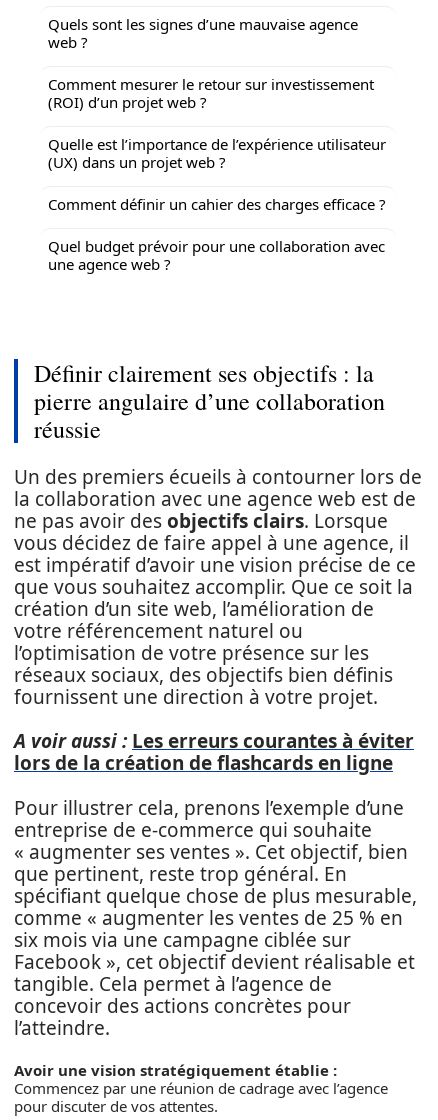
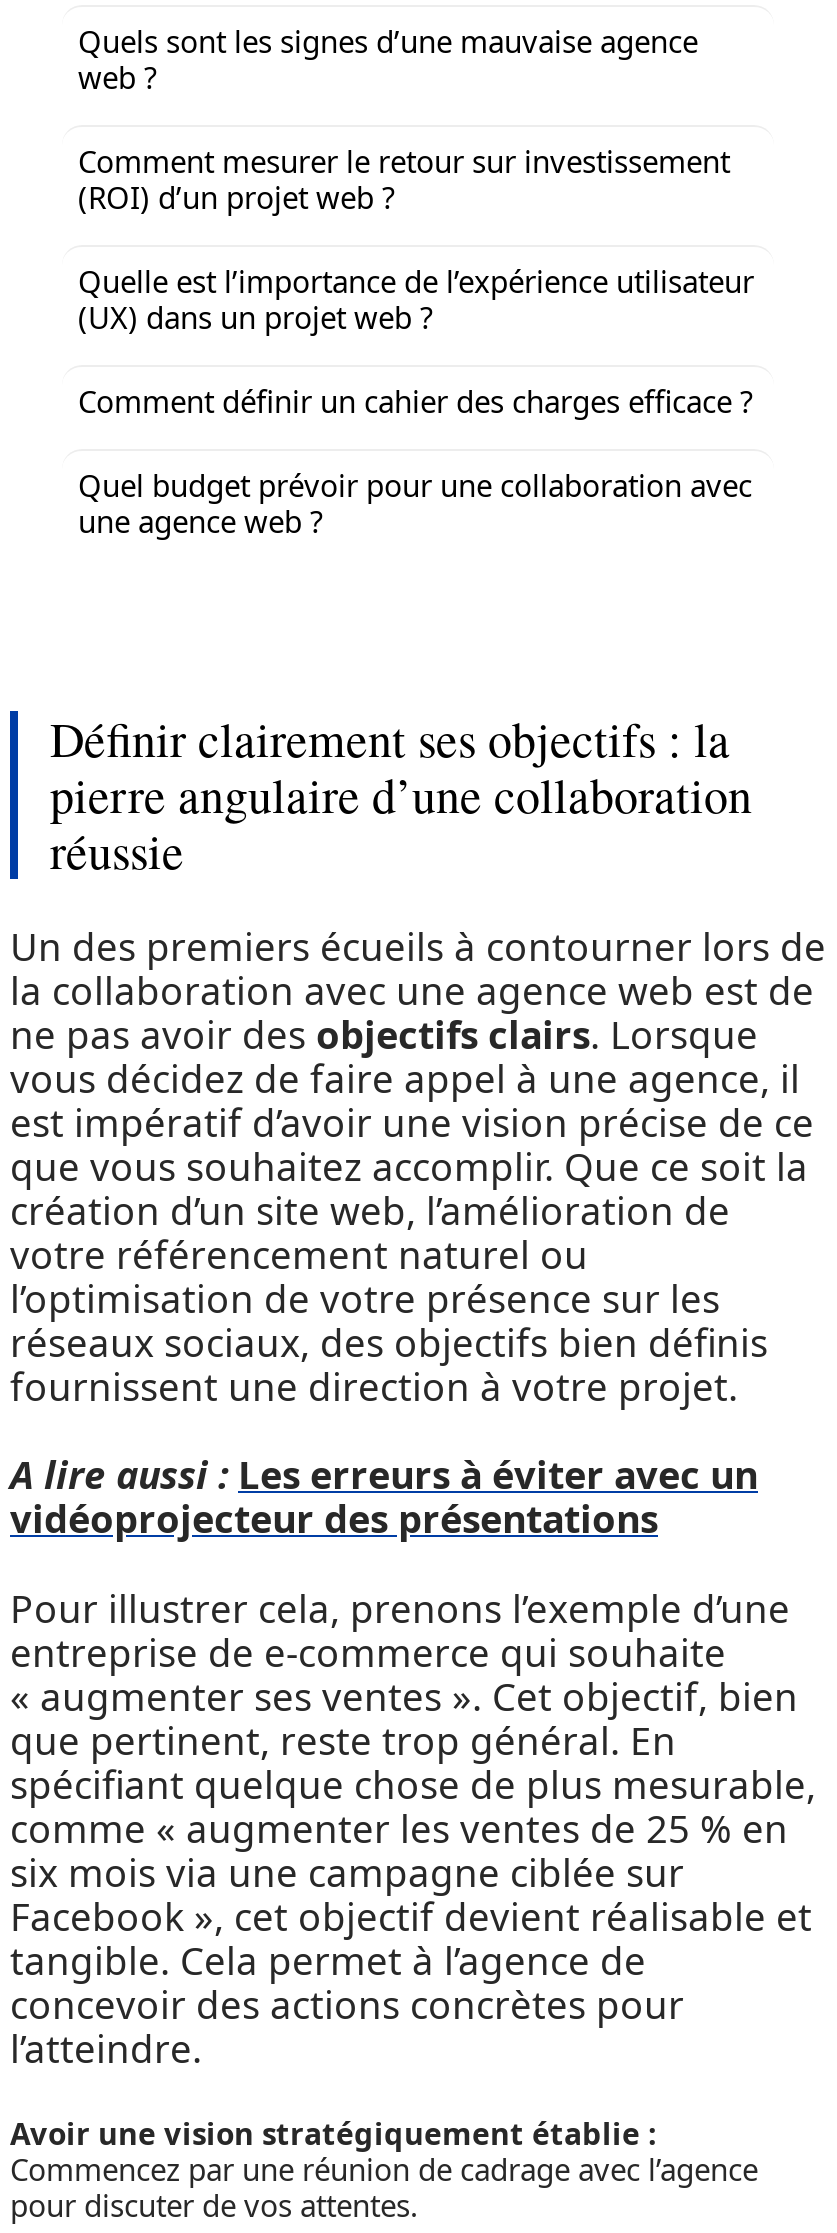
[14,728,414,776] A voir aussi : Les erreurs courantes à éviter | lors de la création de flashcards en ligne -> [10,1449,758,1545] A lire aussi : Les erreurs à éviter avec un | vidéoprojecteur des présentations

